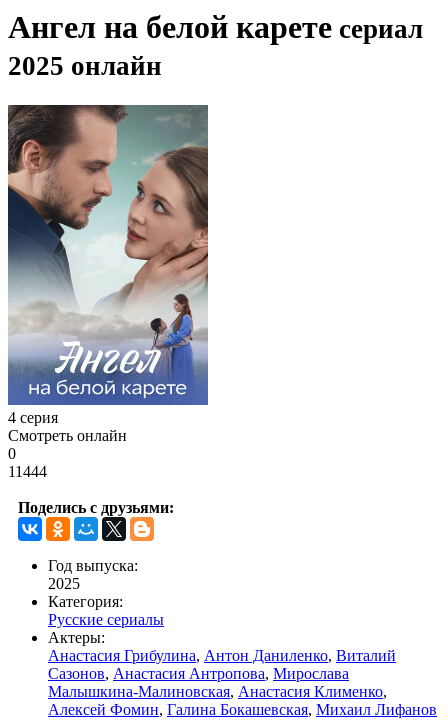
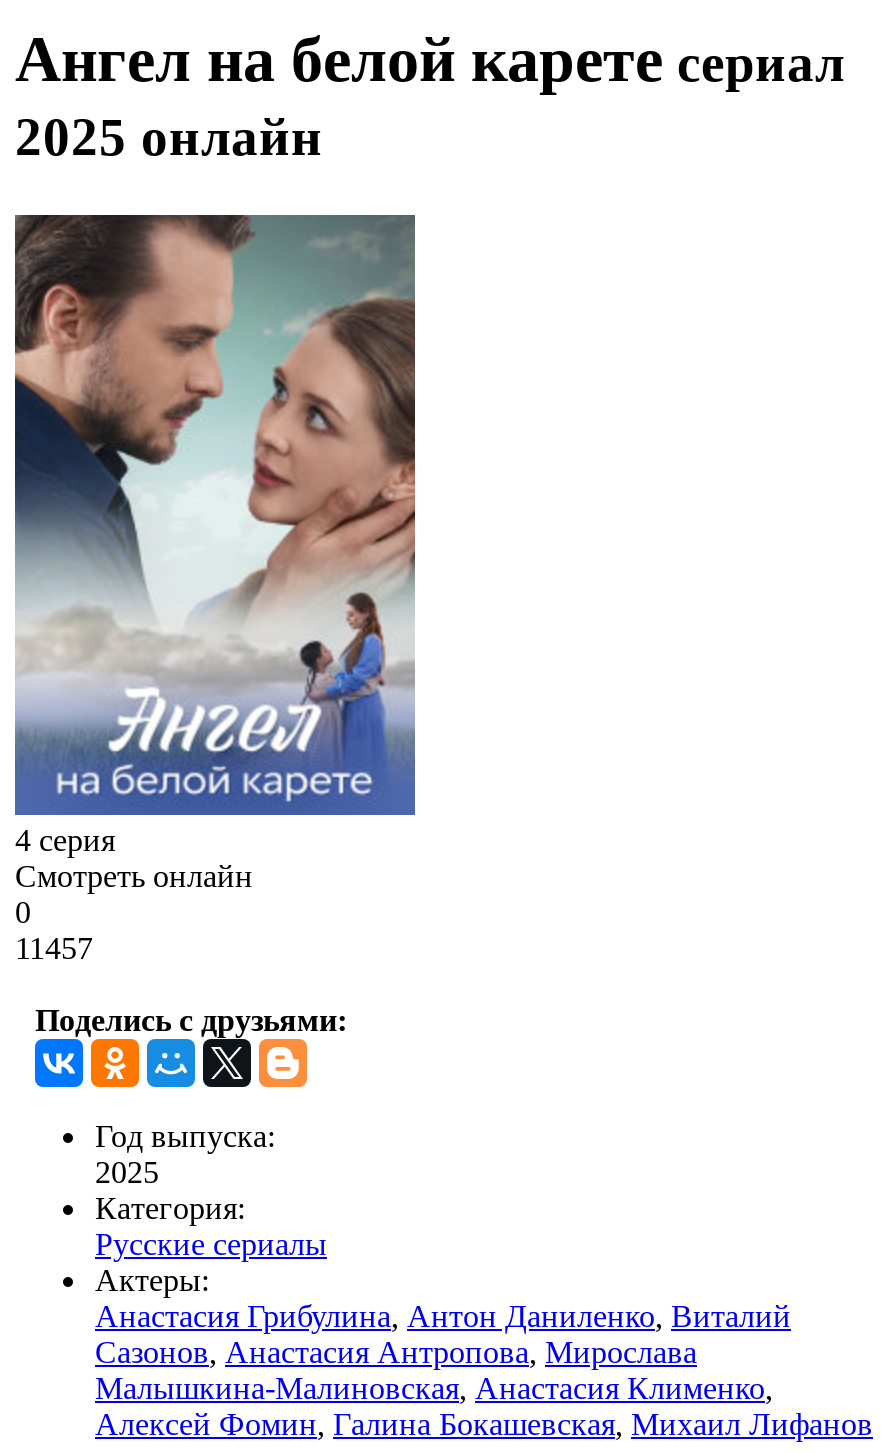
[8,463,47,480] 11444 -> [15,931,93,965] 11457

